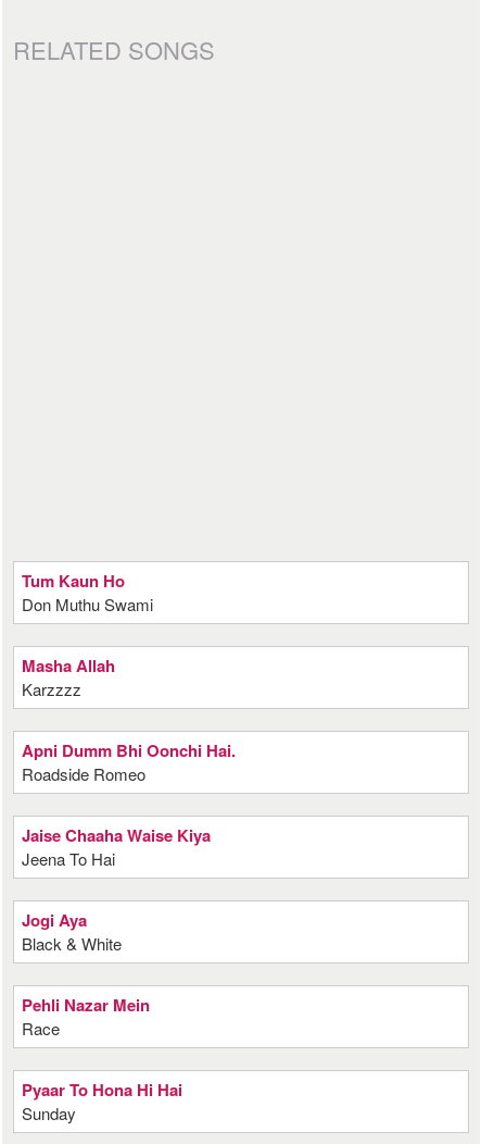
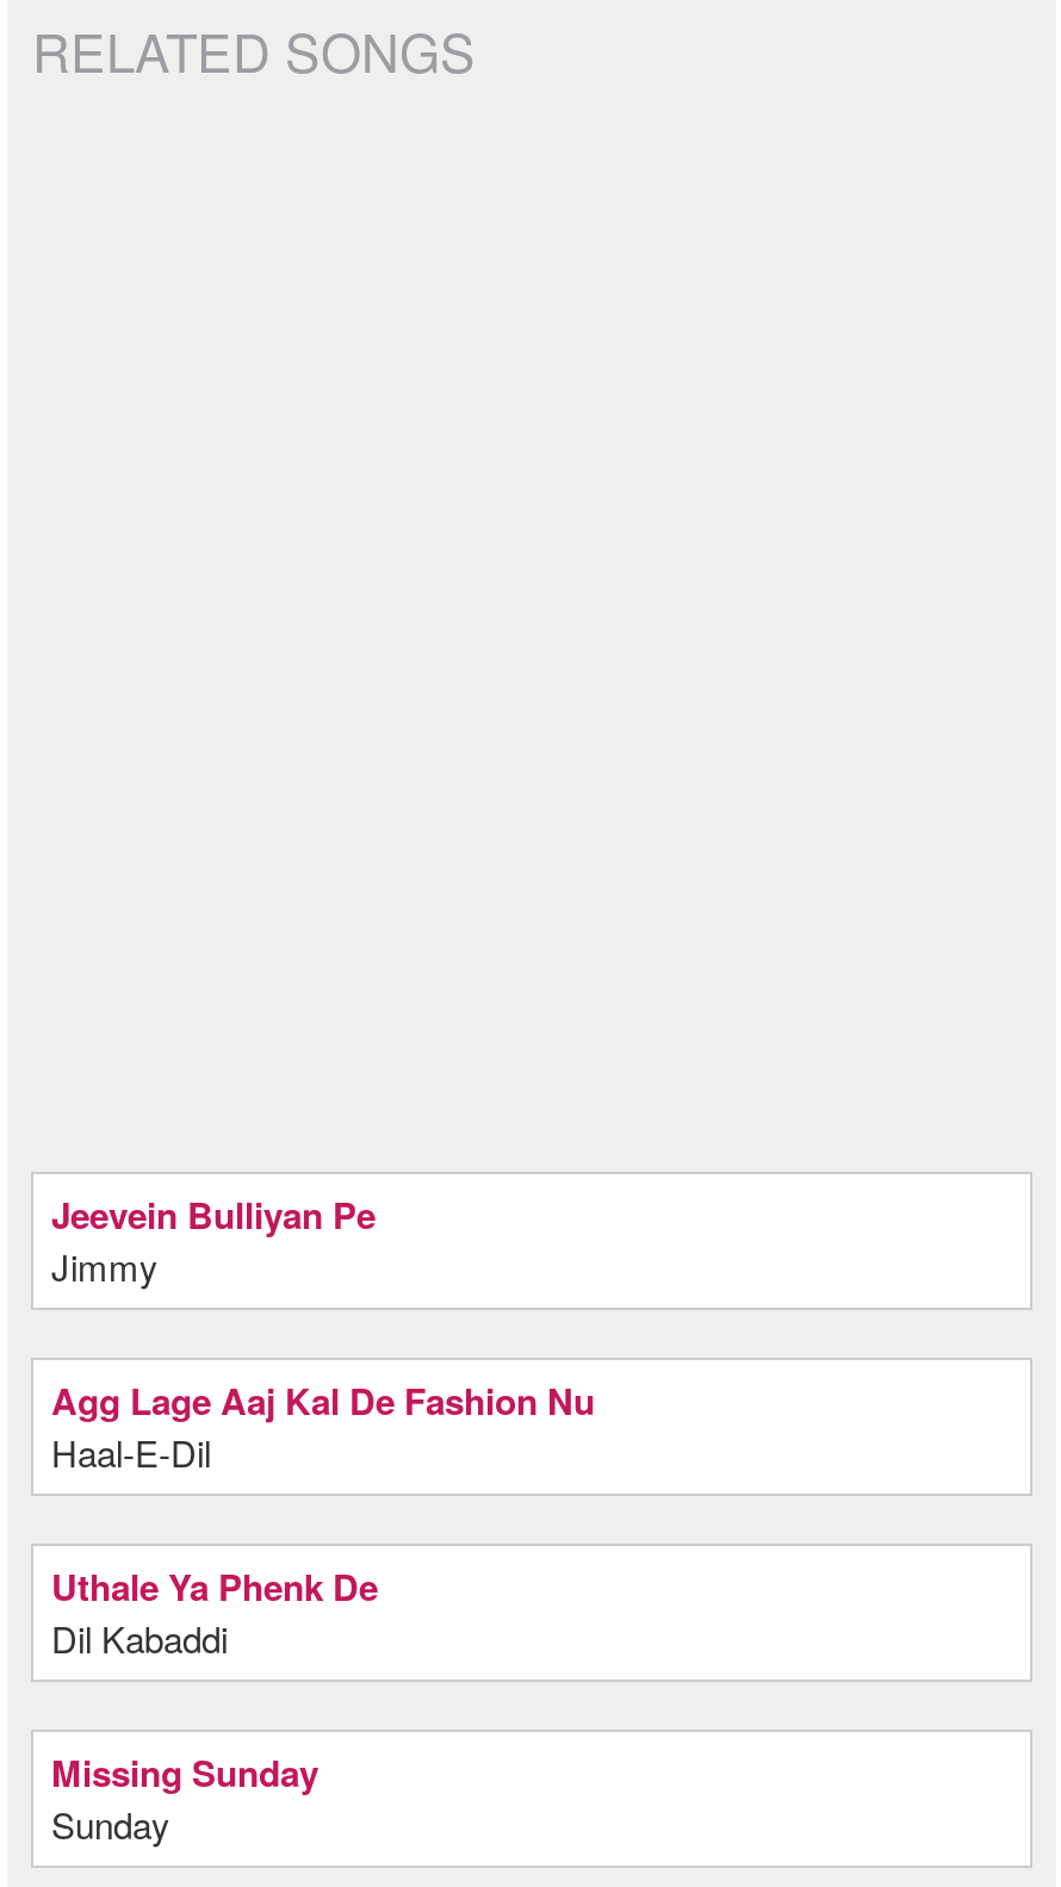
[22,569,236,1102] Tum Kaun Ho | Don Muthu Swami | Masha Allah | Karzzzz | Apni Dumm Bhi Oonchi Hai. | Roadside Romeo | Jaise Chaaha Waise Kiya | Jeena To Hai | Jogi Aya | Black & White | Pehli Nazar Mein | Race | Pyaar To Hona Hi Hai -> [51,1188,595,1799] Jeevein Bulliyan Pe | Jimmy | Agg Lage Aaj Kal De Fashion Nu | Haal-E-Dil | Uthale Ya Phenk De | Dil Kabaddi | Missing Sunday

